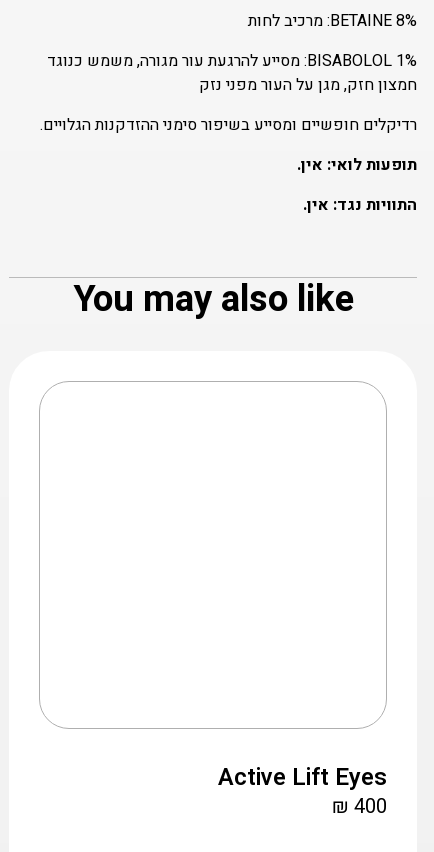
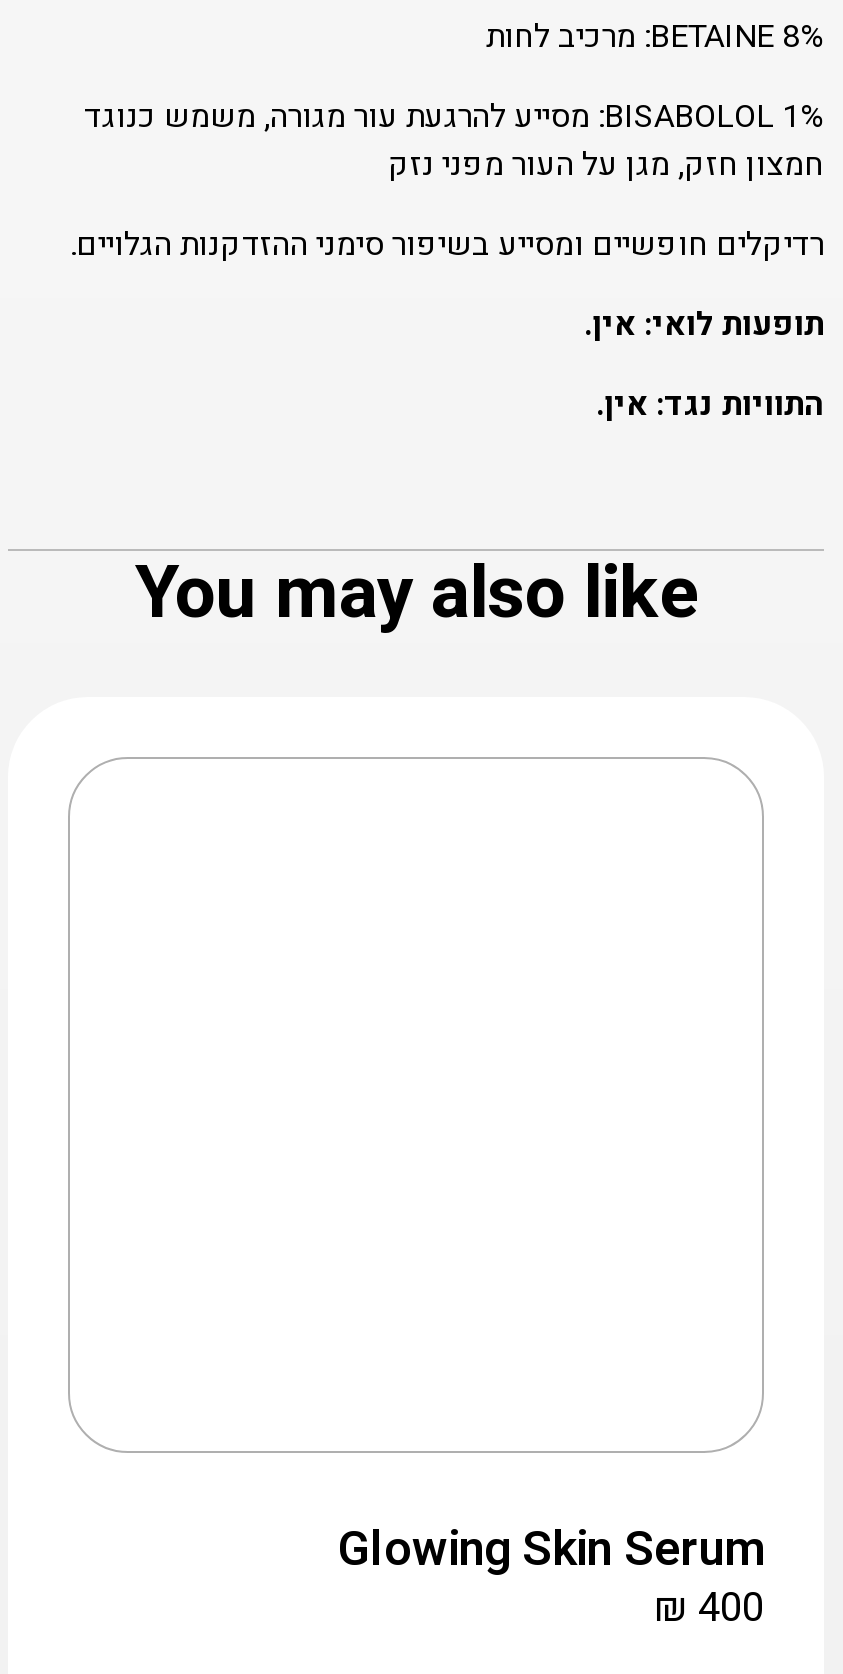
[218,760,387,795] Active Lift Eyes -> [338,1515,764,1585] Glowing Skin Serum

